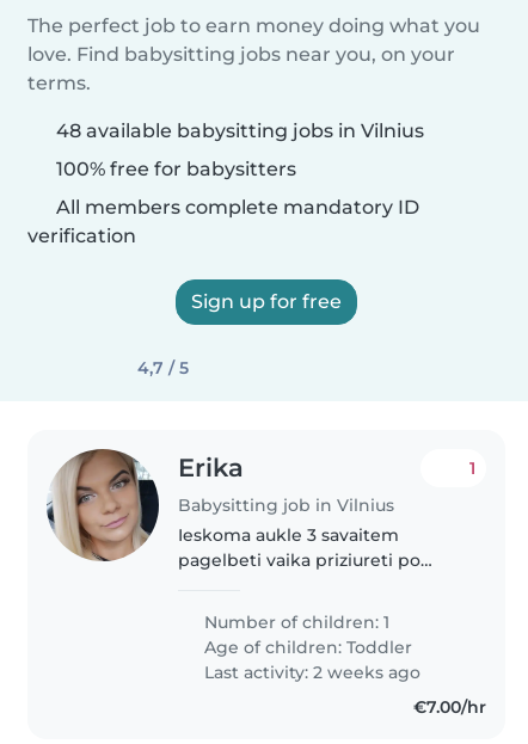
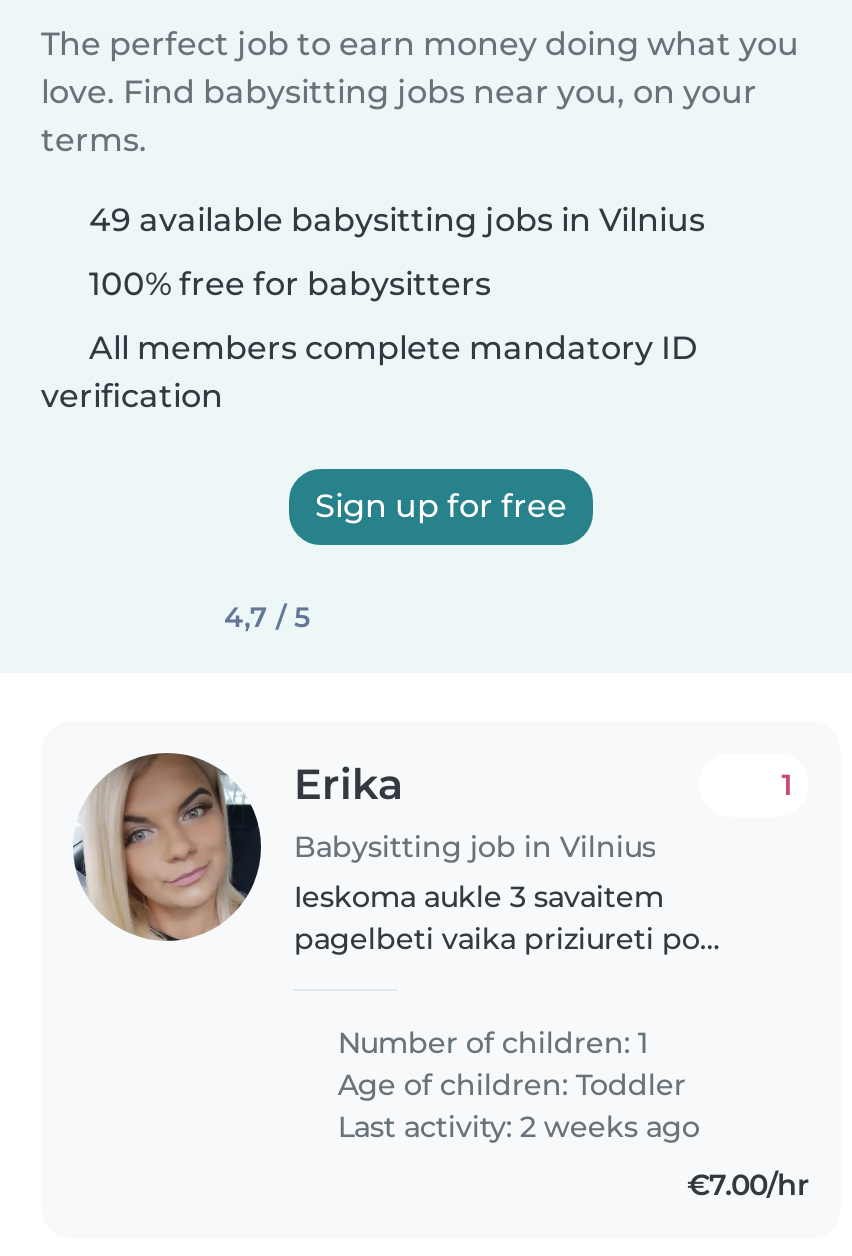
[56,119,424,142] 48 available babysitting jobs in Vilnius -> [89,201,705,239] 49 available babysitting jobs in Vilnius

